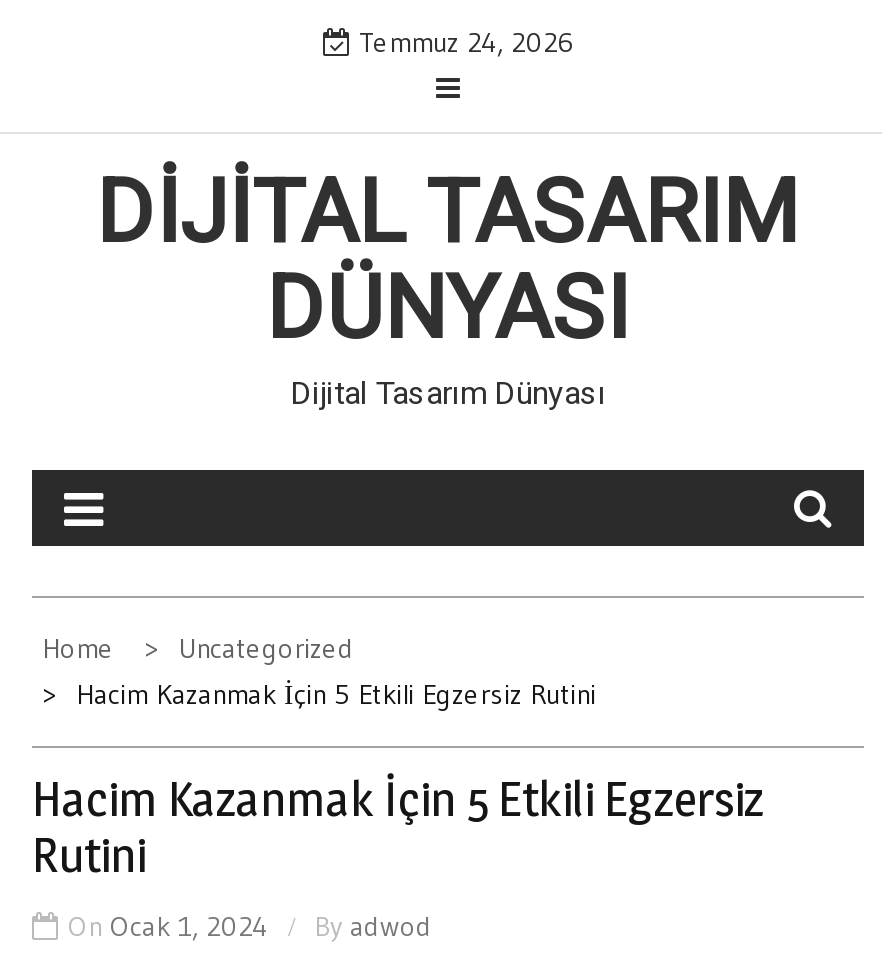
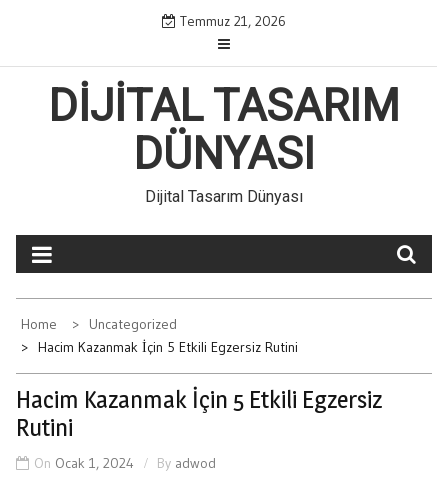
[351,24,573,60] Temmuz 24, 2026 -> [176,12,286,30] Temmuz 21, 2026

